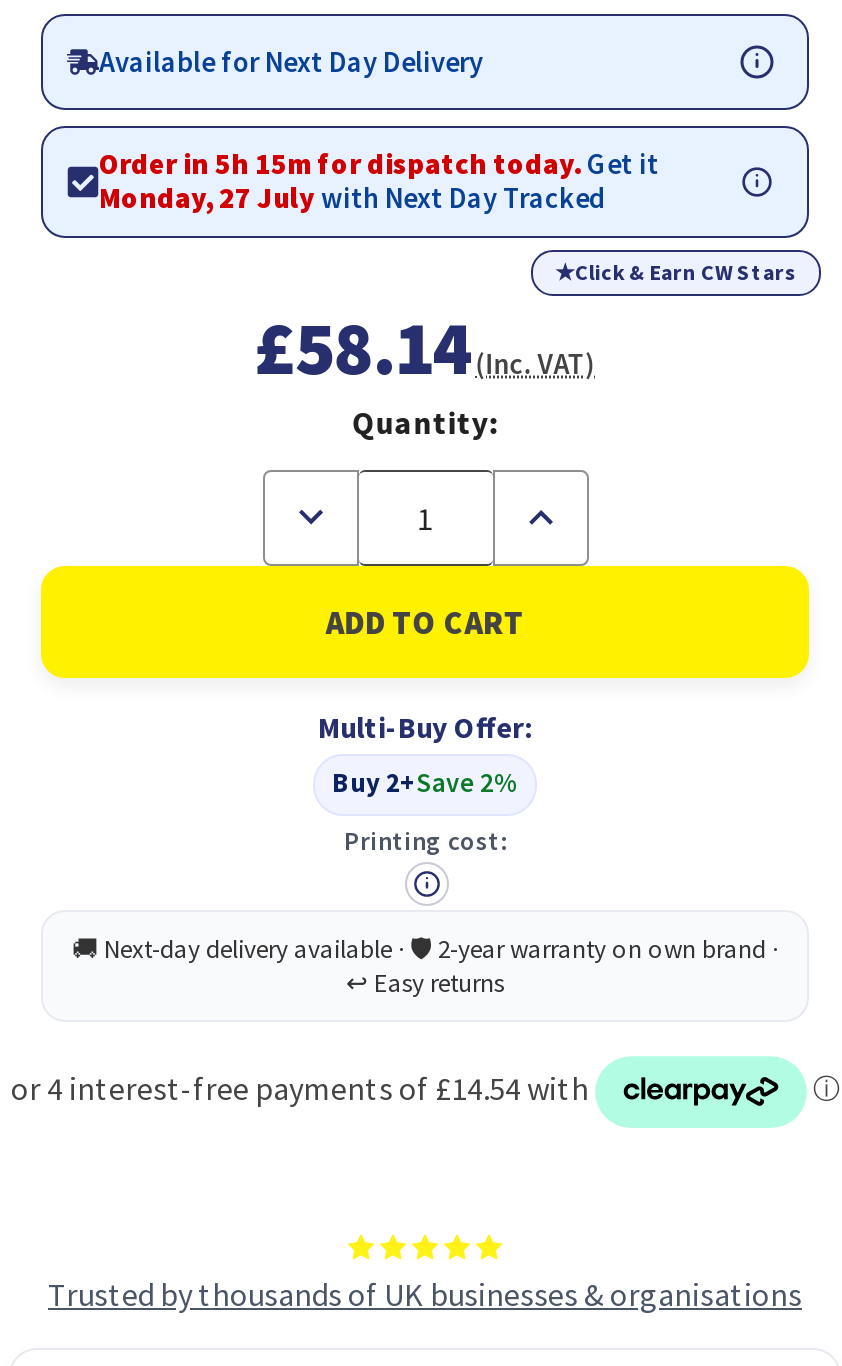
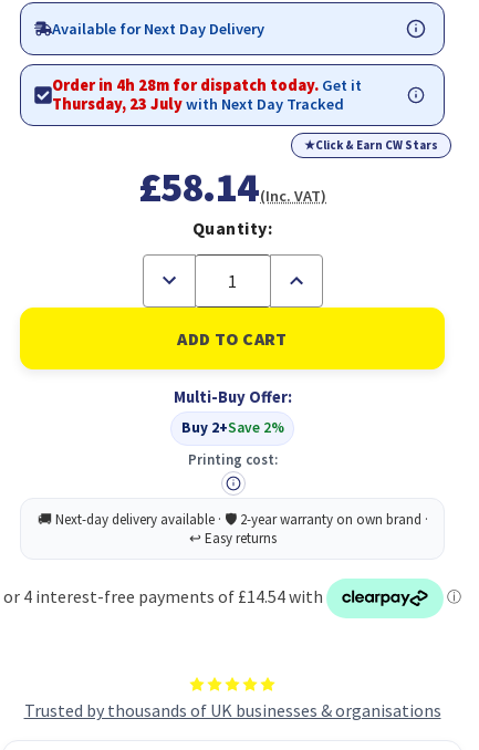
[99,146,659,182] Order in 5h 15m for dispatch today. Get it -> [52,75,362,95] Order in 4h 28m for dispatch today. Get it
[99,180,607,216] Monday, 27 July with Next Day Tracked -> [52,94,344,114] Thursday, 23 July with Next Day Tracked

